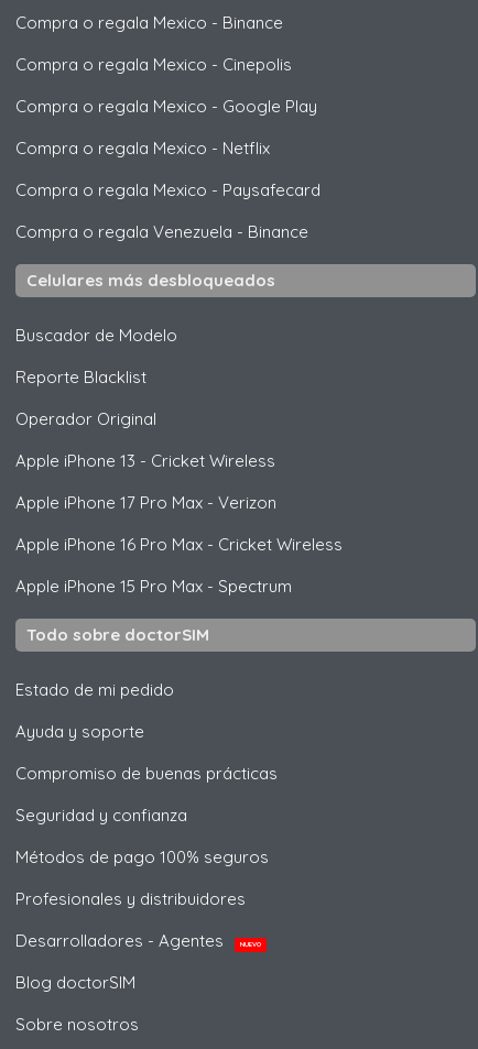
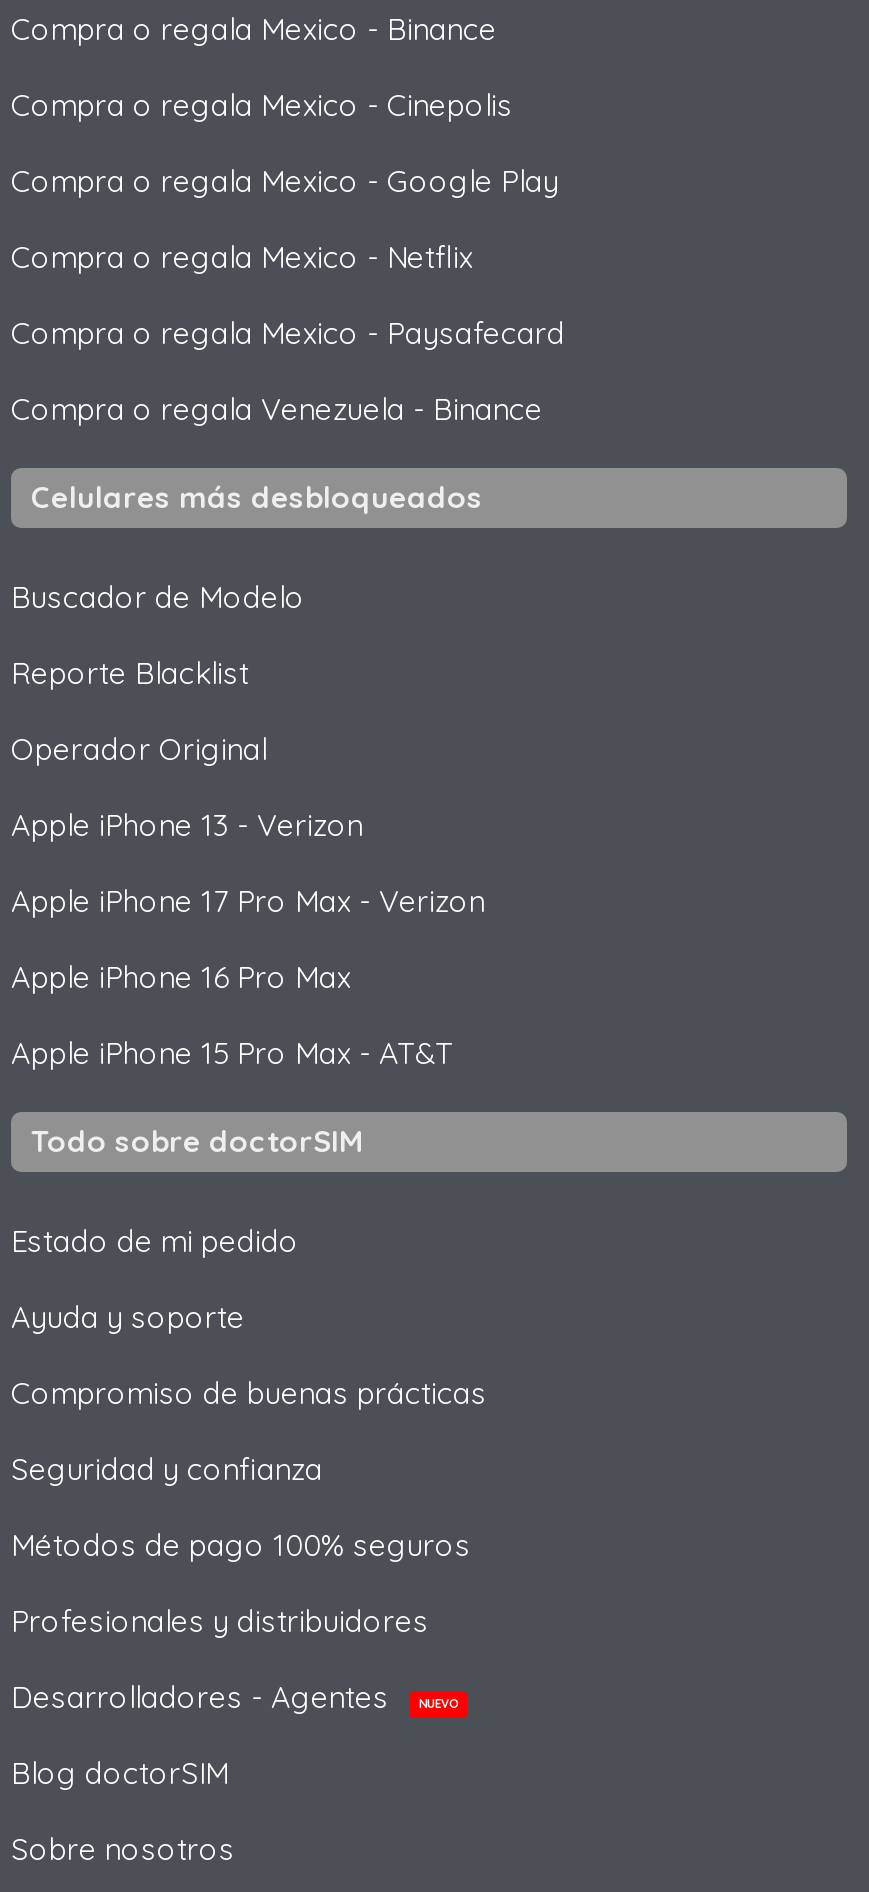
[15,450,275,471] Apple iPhone 13 - Cricket Wireless -> [11,806,363,844] Apple iPhone 13 - Verizon
[15,534,343,555] Apple iPhone 16 Pro Max - Cricket Wireless -> [11,958,351,996] Apple iPhone 16 Pro Max
[15,576,292,597] Apple iPhone 15 Pro Max - Spectrum -> [11,1034,453,1072] Apple iPhone 15 Pro Max - AT&T

